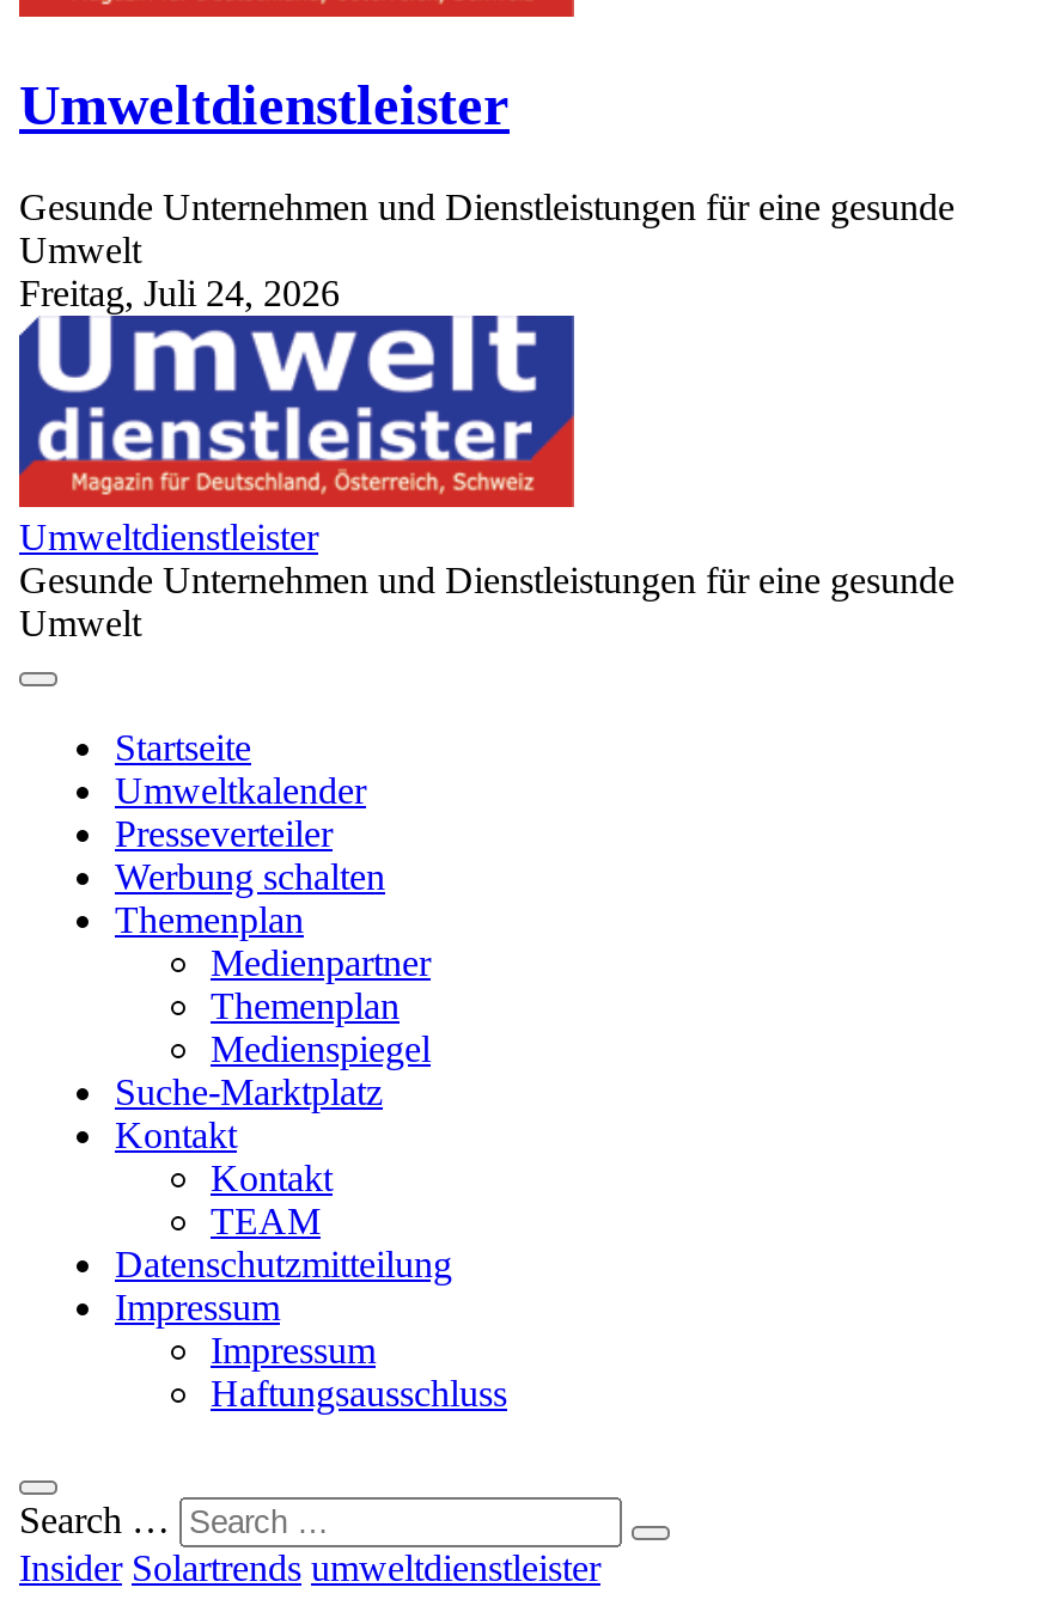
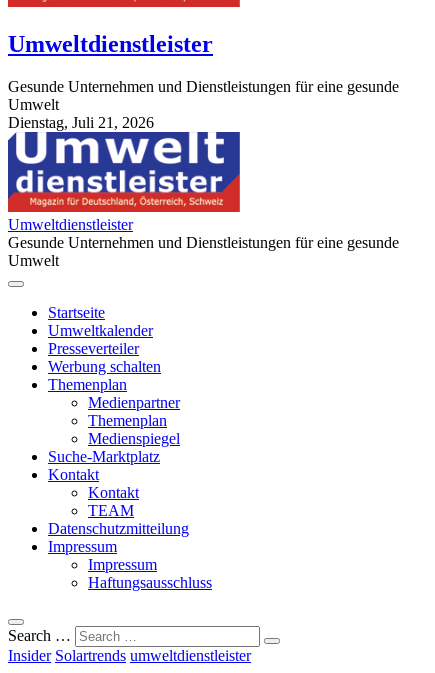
[19,272,340,313] Freitag, Juli 24, 2026 -> [8,114,154,131] Dienstag, Juli 21, 2026

